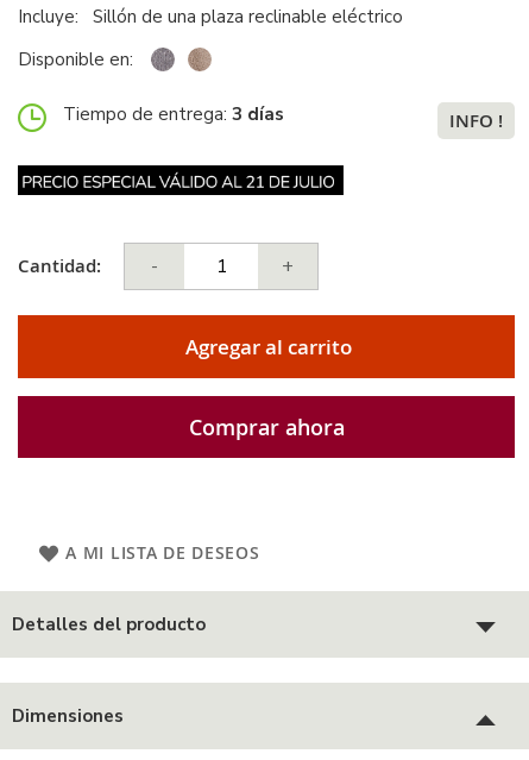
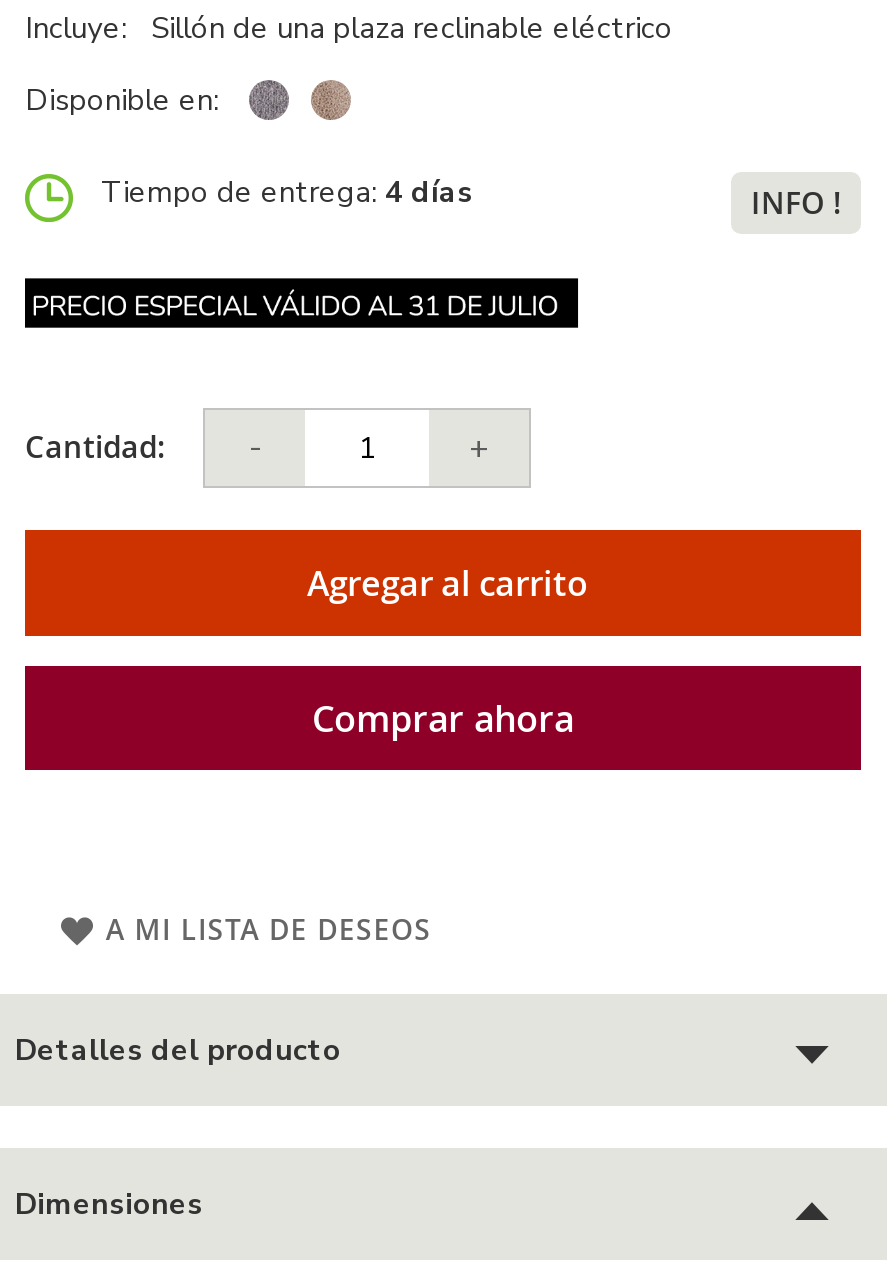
[63,102,284,126] Tiempo de entrega: 3 días -> [101,171,473,211] Tiempo de entrega: 4 días

